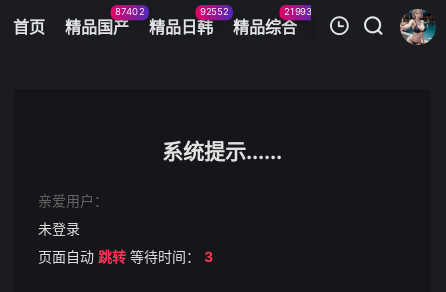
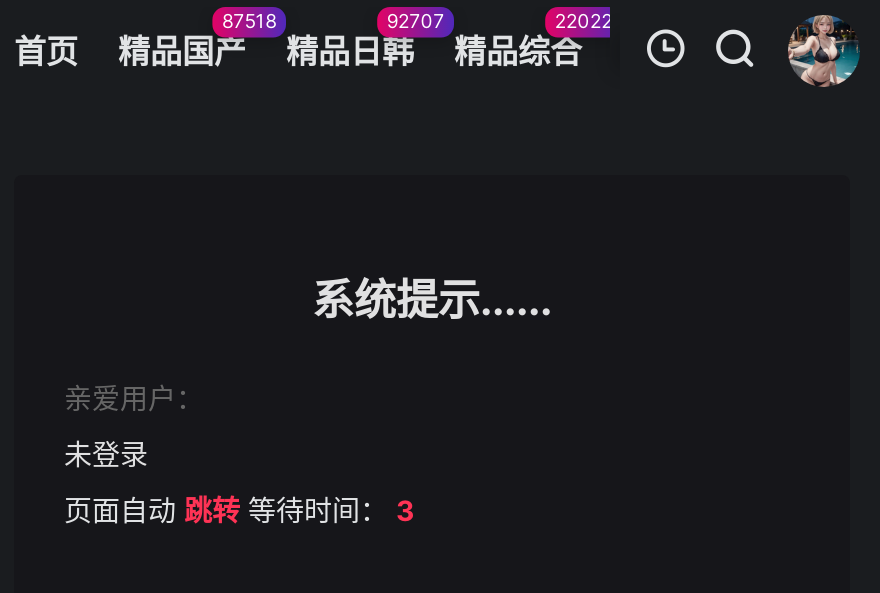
[115,6,144,18] 87402 -> [222,9,276,33] 87518
[200,6,228,18] 92552 -> [387,9,444,33] 92707
[284,6,312,18] 21993 -> [555,9,612,33] 22022

